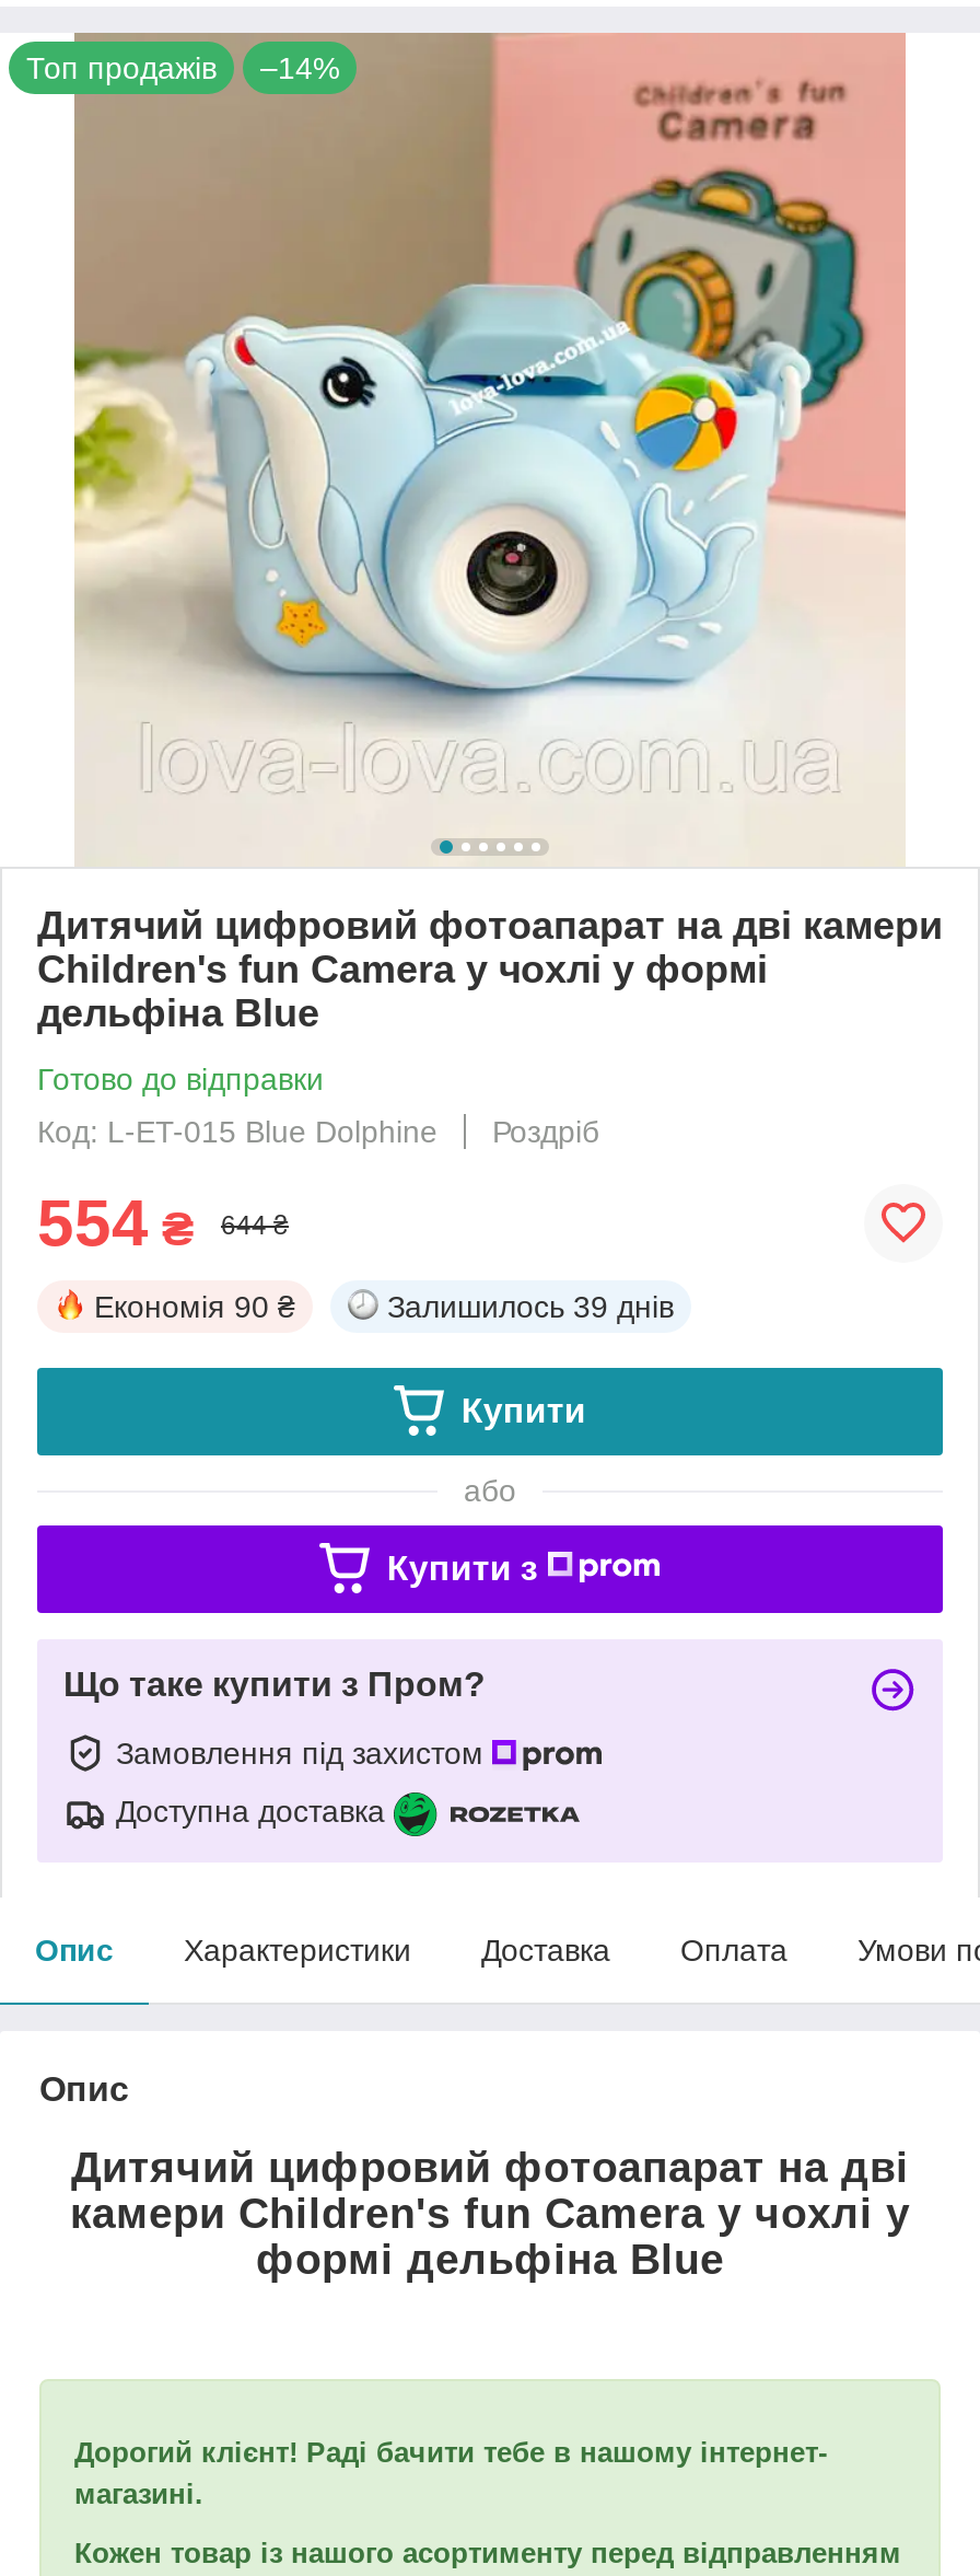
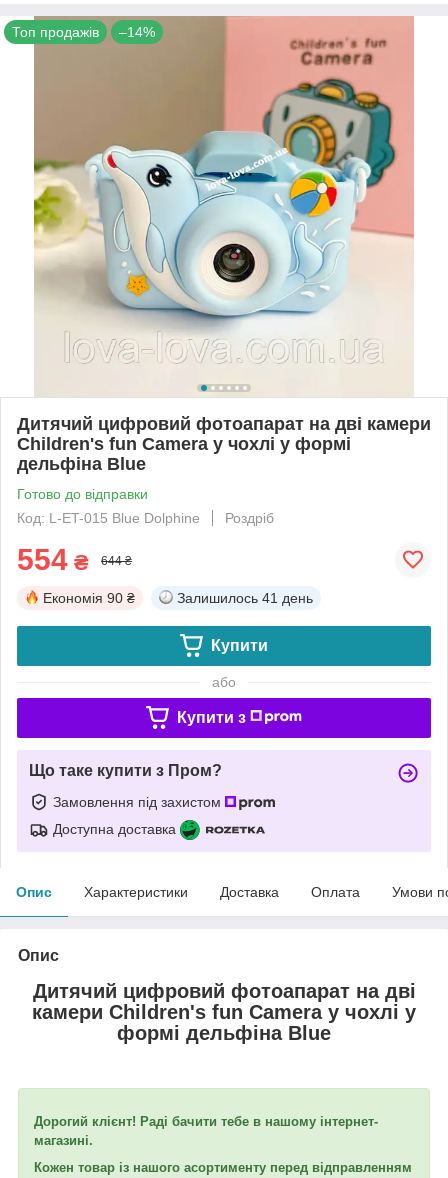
[387,1289,674,1324] Залишилось 39 днів -> [177,590,313,606] Залишилось 41 день

